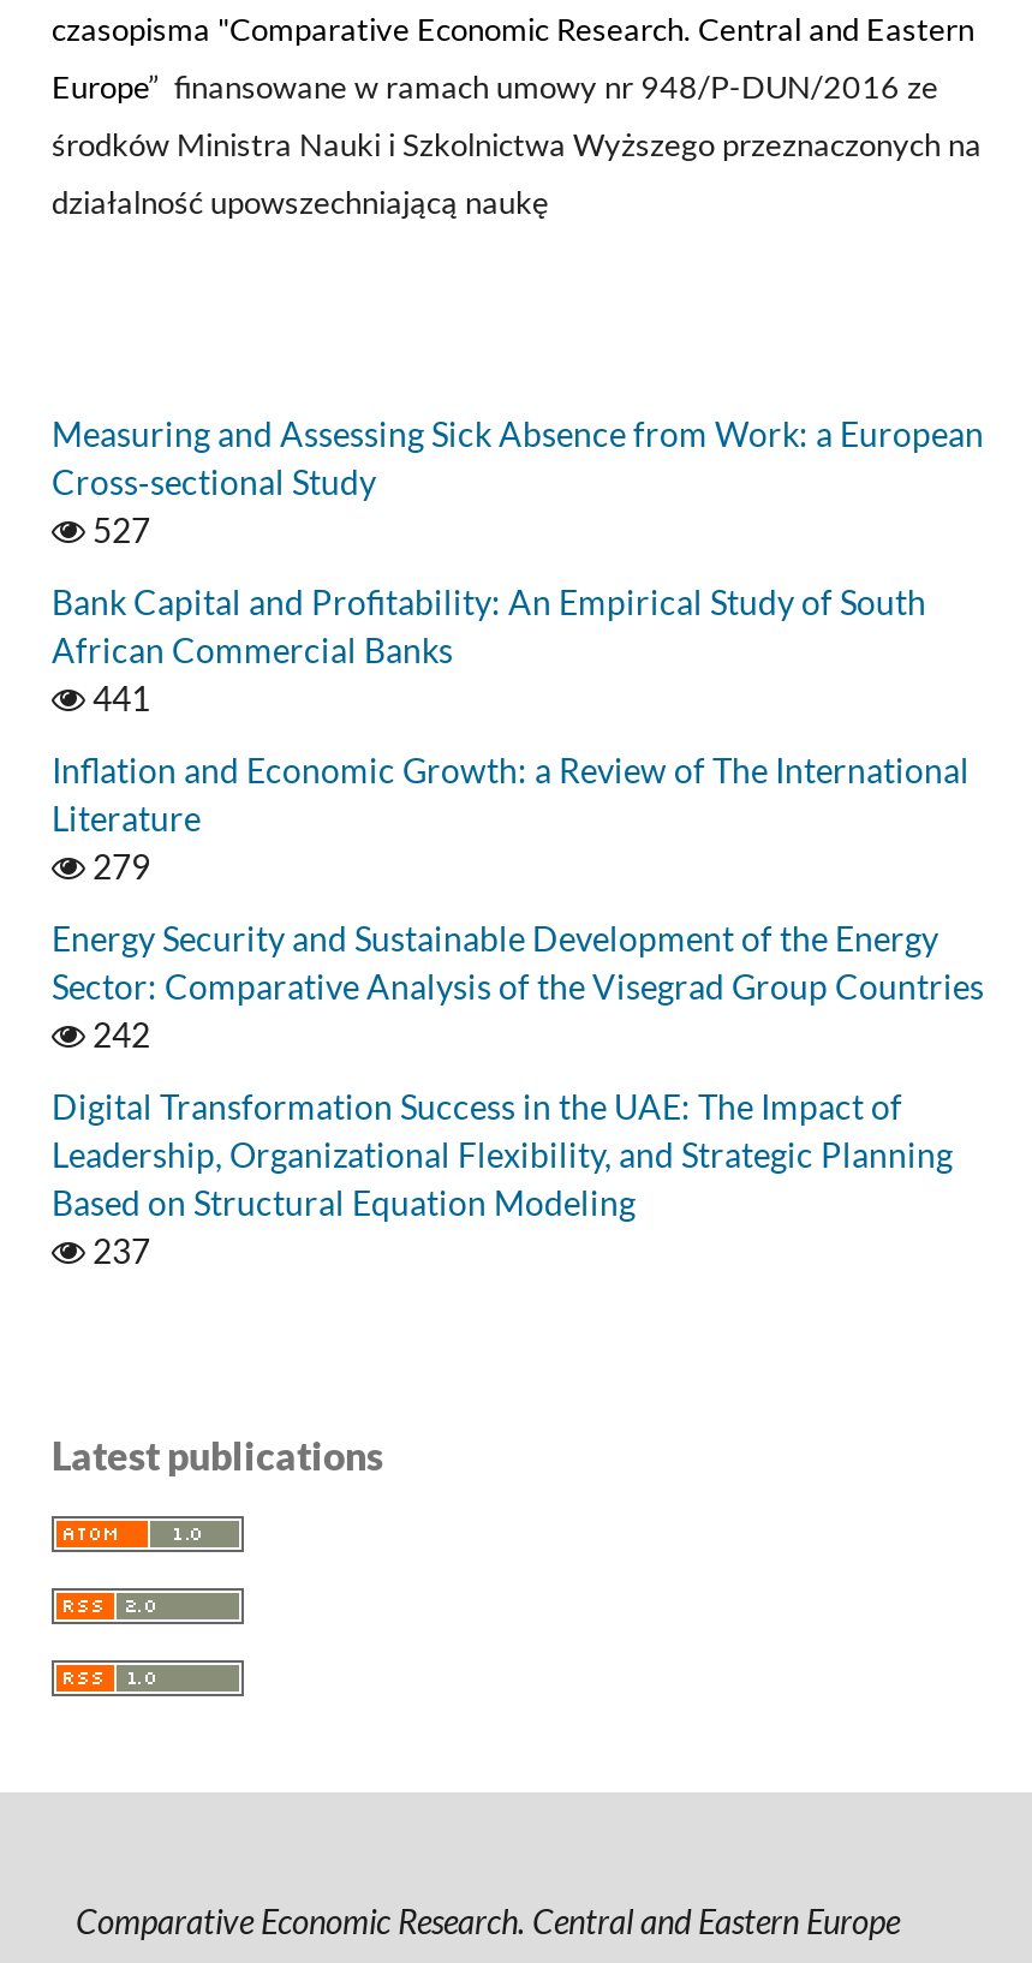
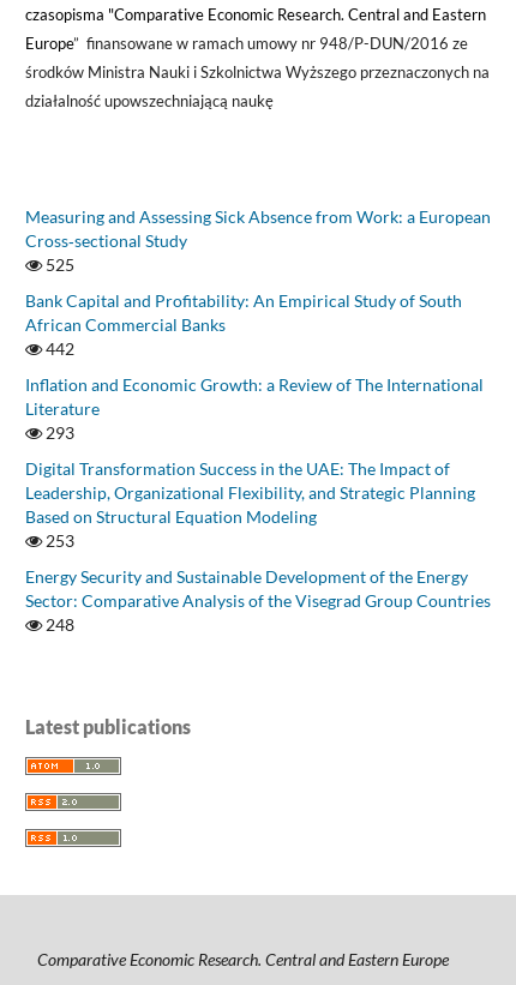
[85,510,150,551] 527 -> [42,255,74,275] 525
[85,679,150,719] 441 -> [42,339,74,359] 442
[85,846,150,1056] 279 | 242 -> [42,423,74,443] 293
moved [52,919,984,1007] -> [25,567,491,611]: Energy Security and Sustainable Development of the Energy | Sector: Comparative Analysis of the Visegrad Group Countries
moved [52,1087,953,1224] -> [25,459,475,527]: Digital Transformation Success in the UAE: The Impact of | Leadership, Organizational Flexibility, and Strategic Planning | Based on Structural Equation Modeling
[85,1231,150,1272] 237 -> [42,531,74,635] 253 | 248

